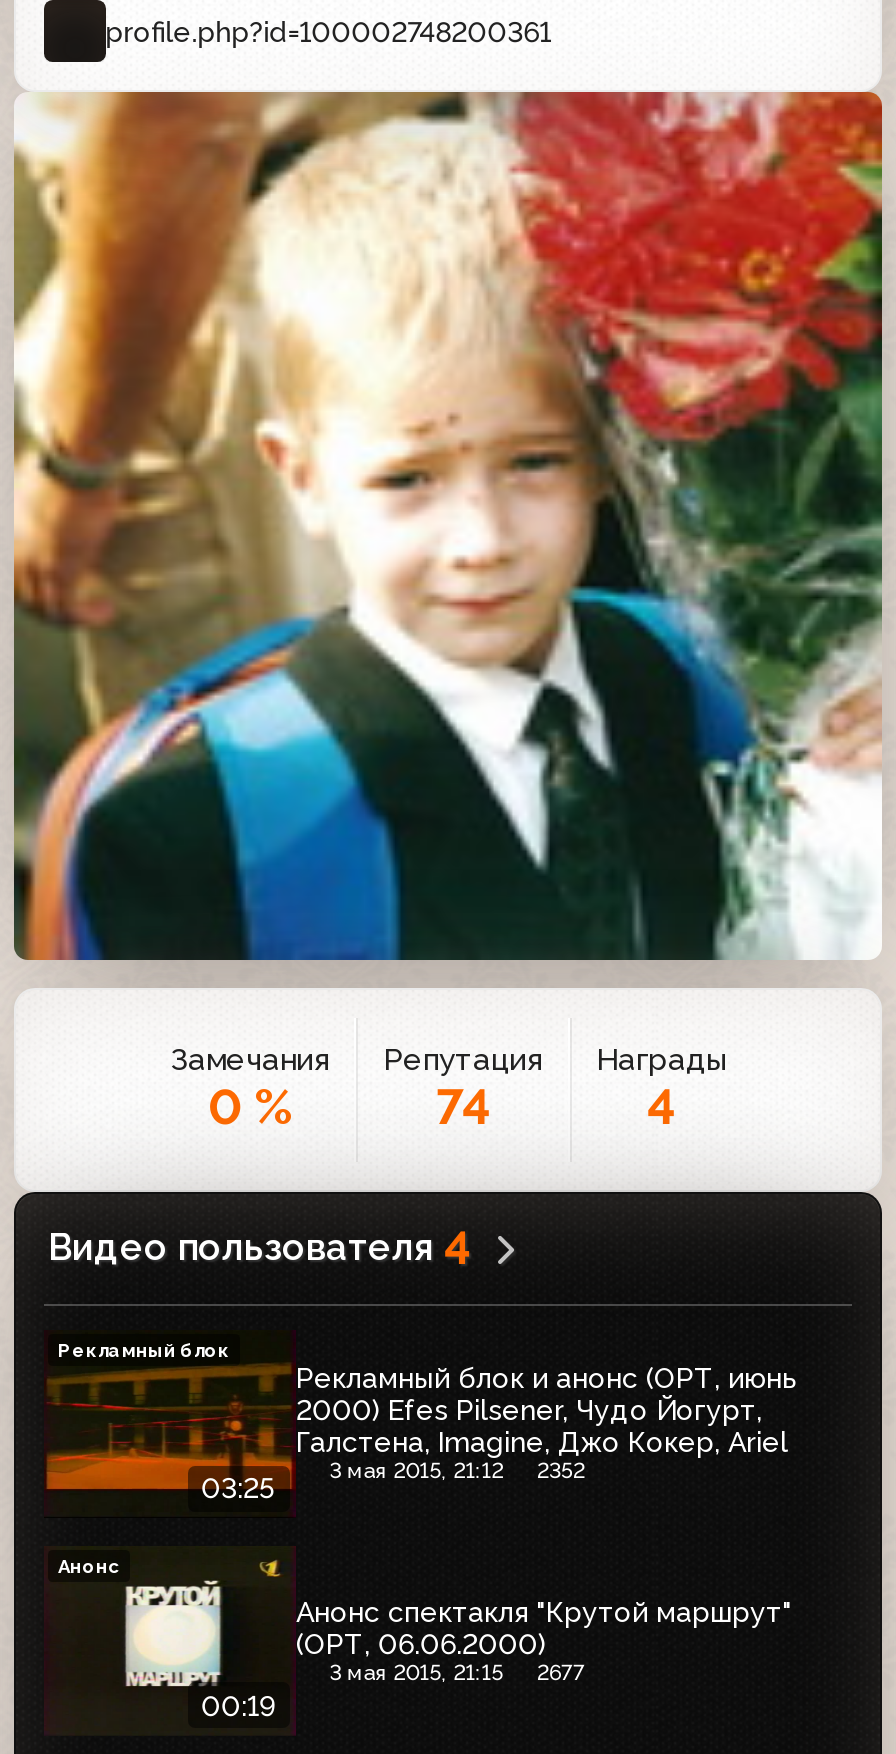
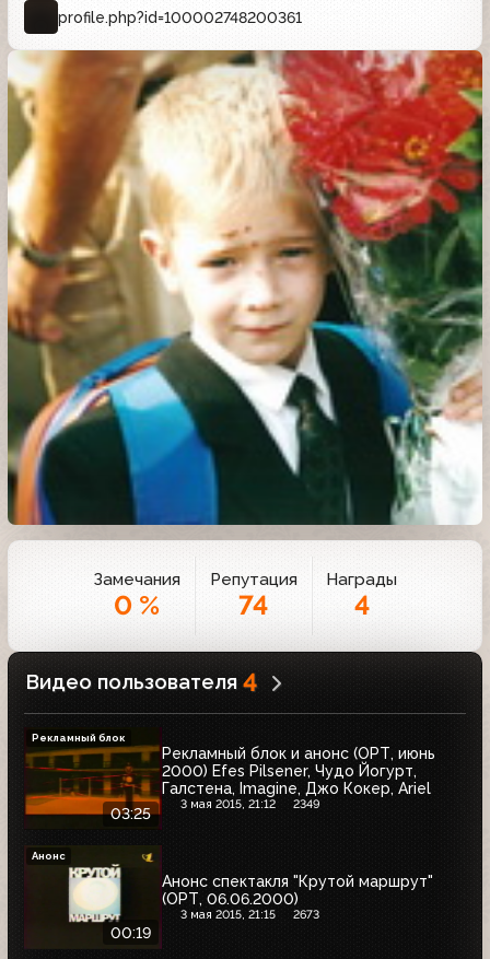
[329,1459,585,1485] 3 мая 2015, 21:12 2352 -> [180,797,320,812] 3 мая 2015, 21:12 2349
[537,1660,585,1686] 2677 -> [294,907,320,922] 2673

